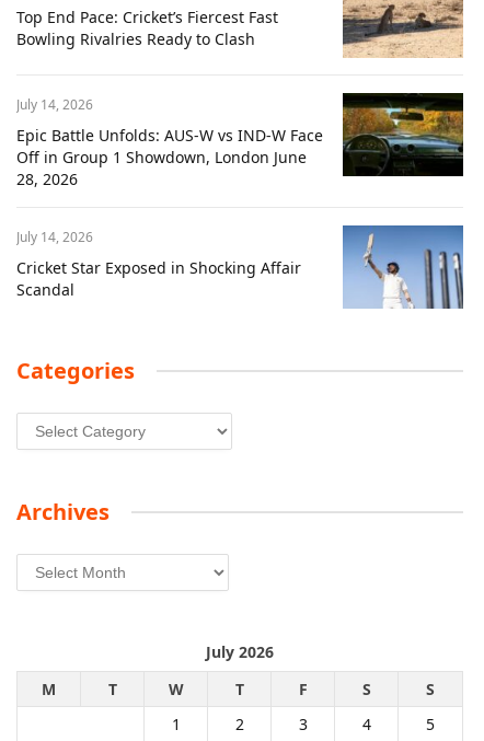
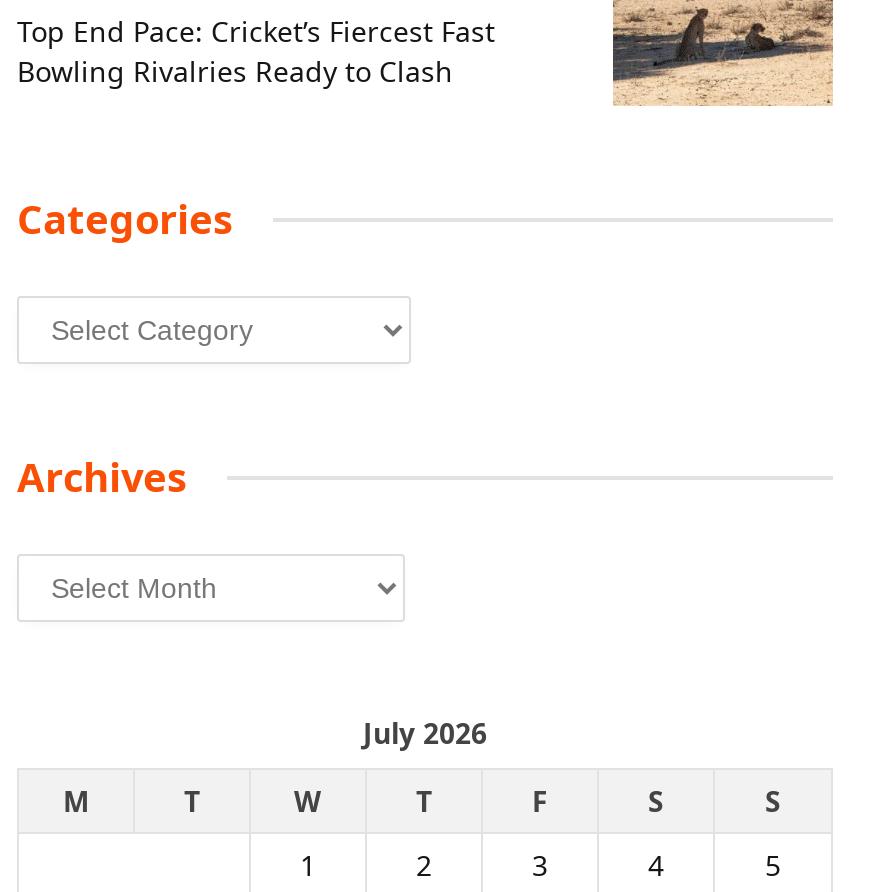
[16,92,464,299] [image] | July 14, 2026 | Epic Battle Unfolds: AUS-W vs IND-W Face | Off in Group 1 Showdown, London June | 28, 2026 | July 14, 2026 | Cricket Star Exposed in Shocking Affair | Scandal -> none
[342,224,464,310] [image] -> none

